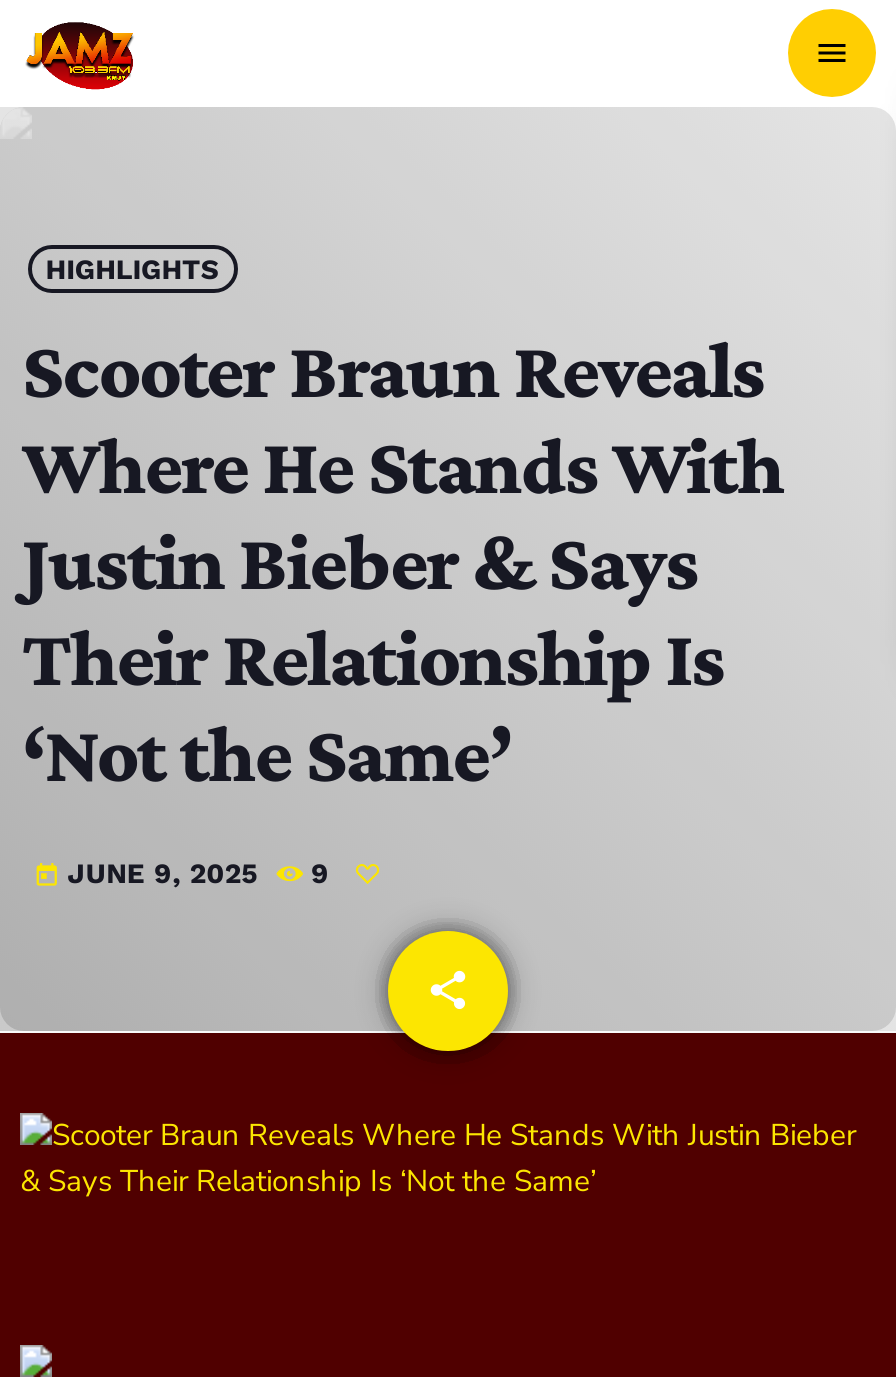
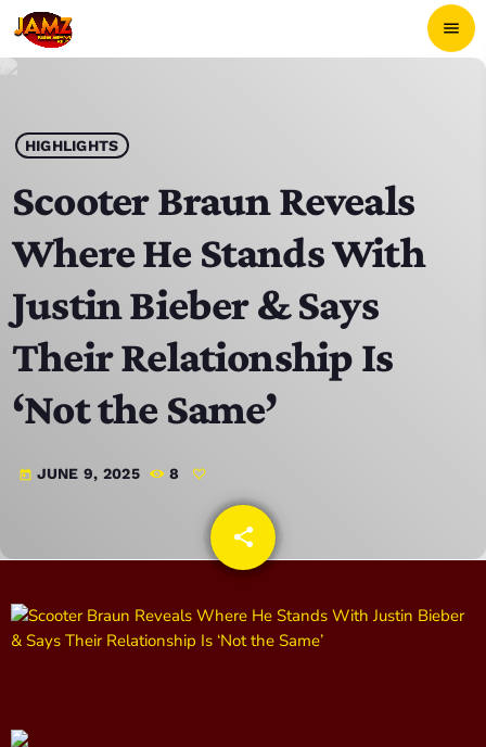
[311,857,338,889] 9 -> [169,464,183,482] 8

